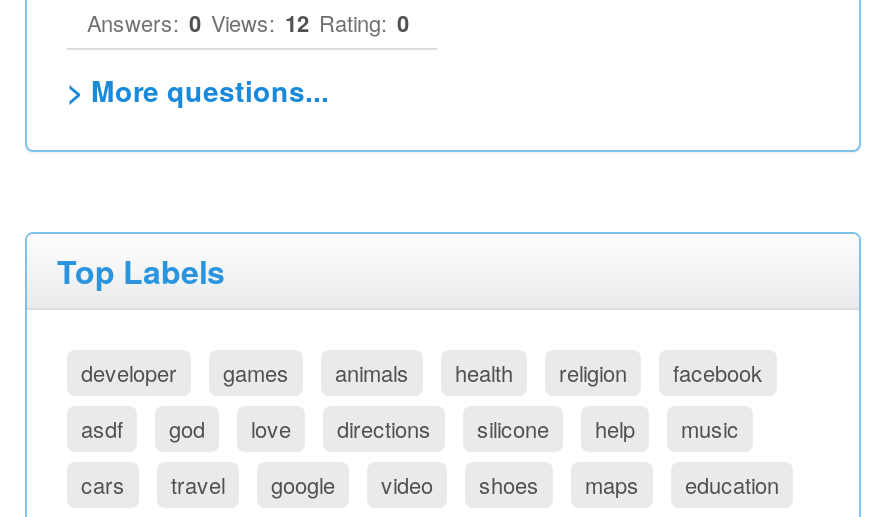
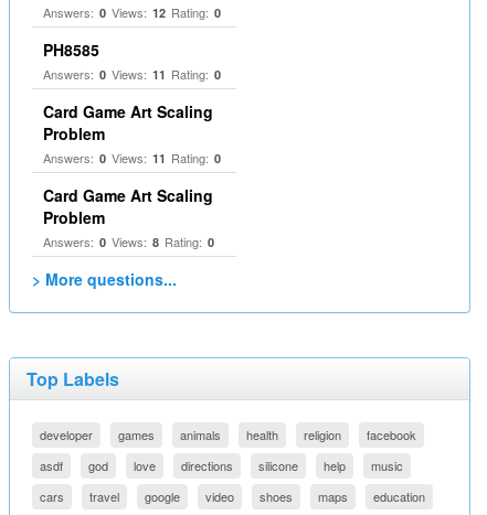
none -> [43,39,221,250] PH8585 | Answers: 0 Views: 11 Rating: 0 | Card Game Art Scaling | Problem | Answers: 0 Views: 11 Rating: 0 | Card Game Art Scaling | Problem | Answers: 0 Views: 8 Rating: 0

